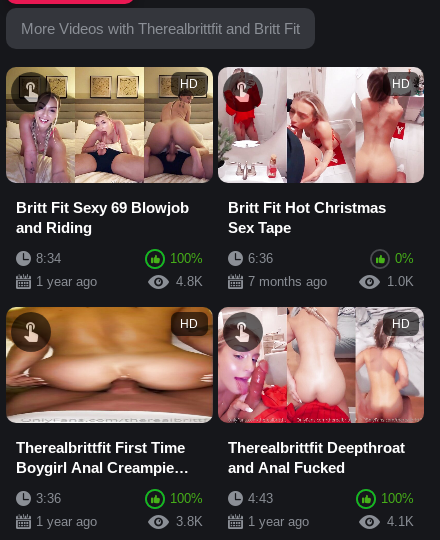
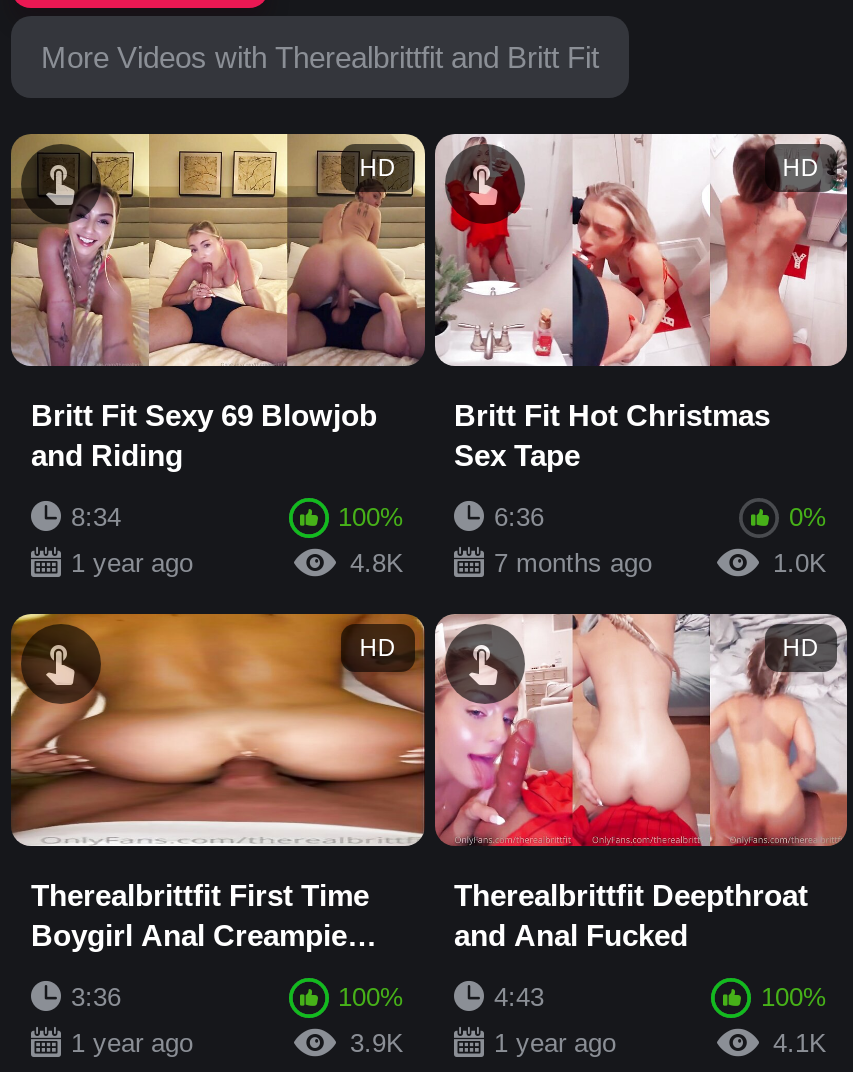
[175,514,202,529] 3.8K -> [350,1028,404,1058] 3.9K

